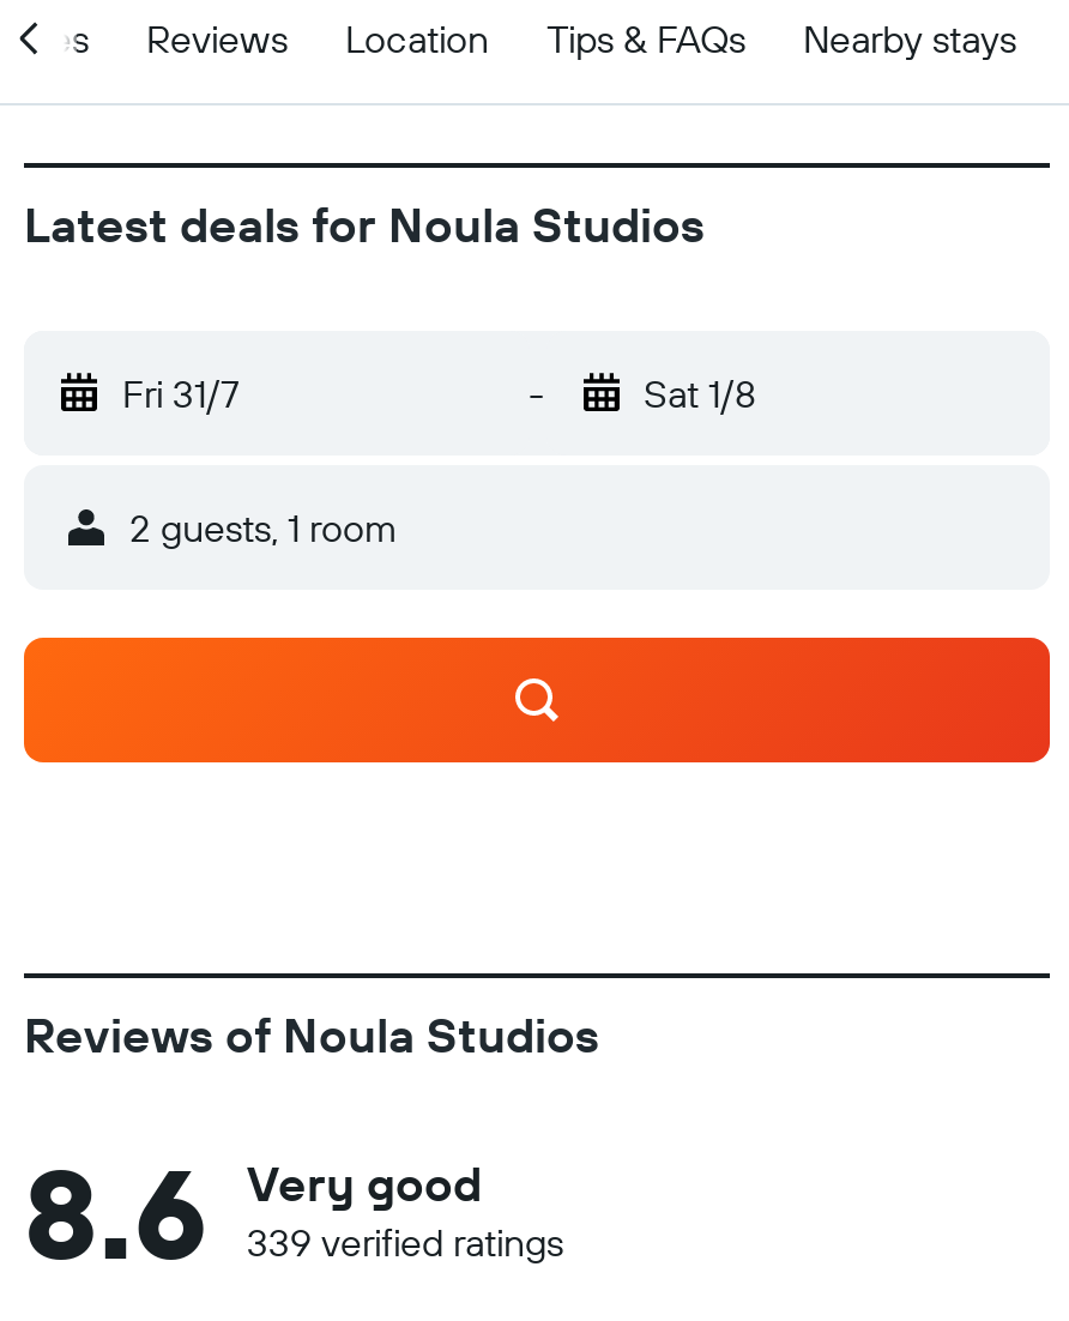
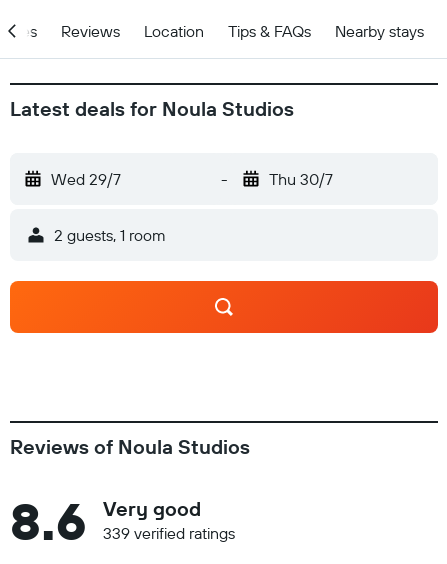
[122,369,240,417] Fri 31/7 -> [51,169,121,189] Wed 29/7
[644,369,756,417] Sat 1/8 -> [268,169,332,189] Thu 30/7

